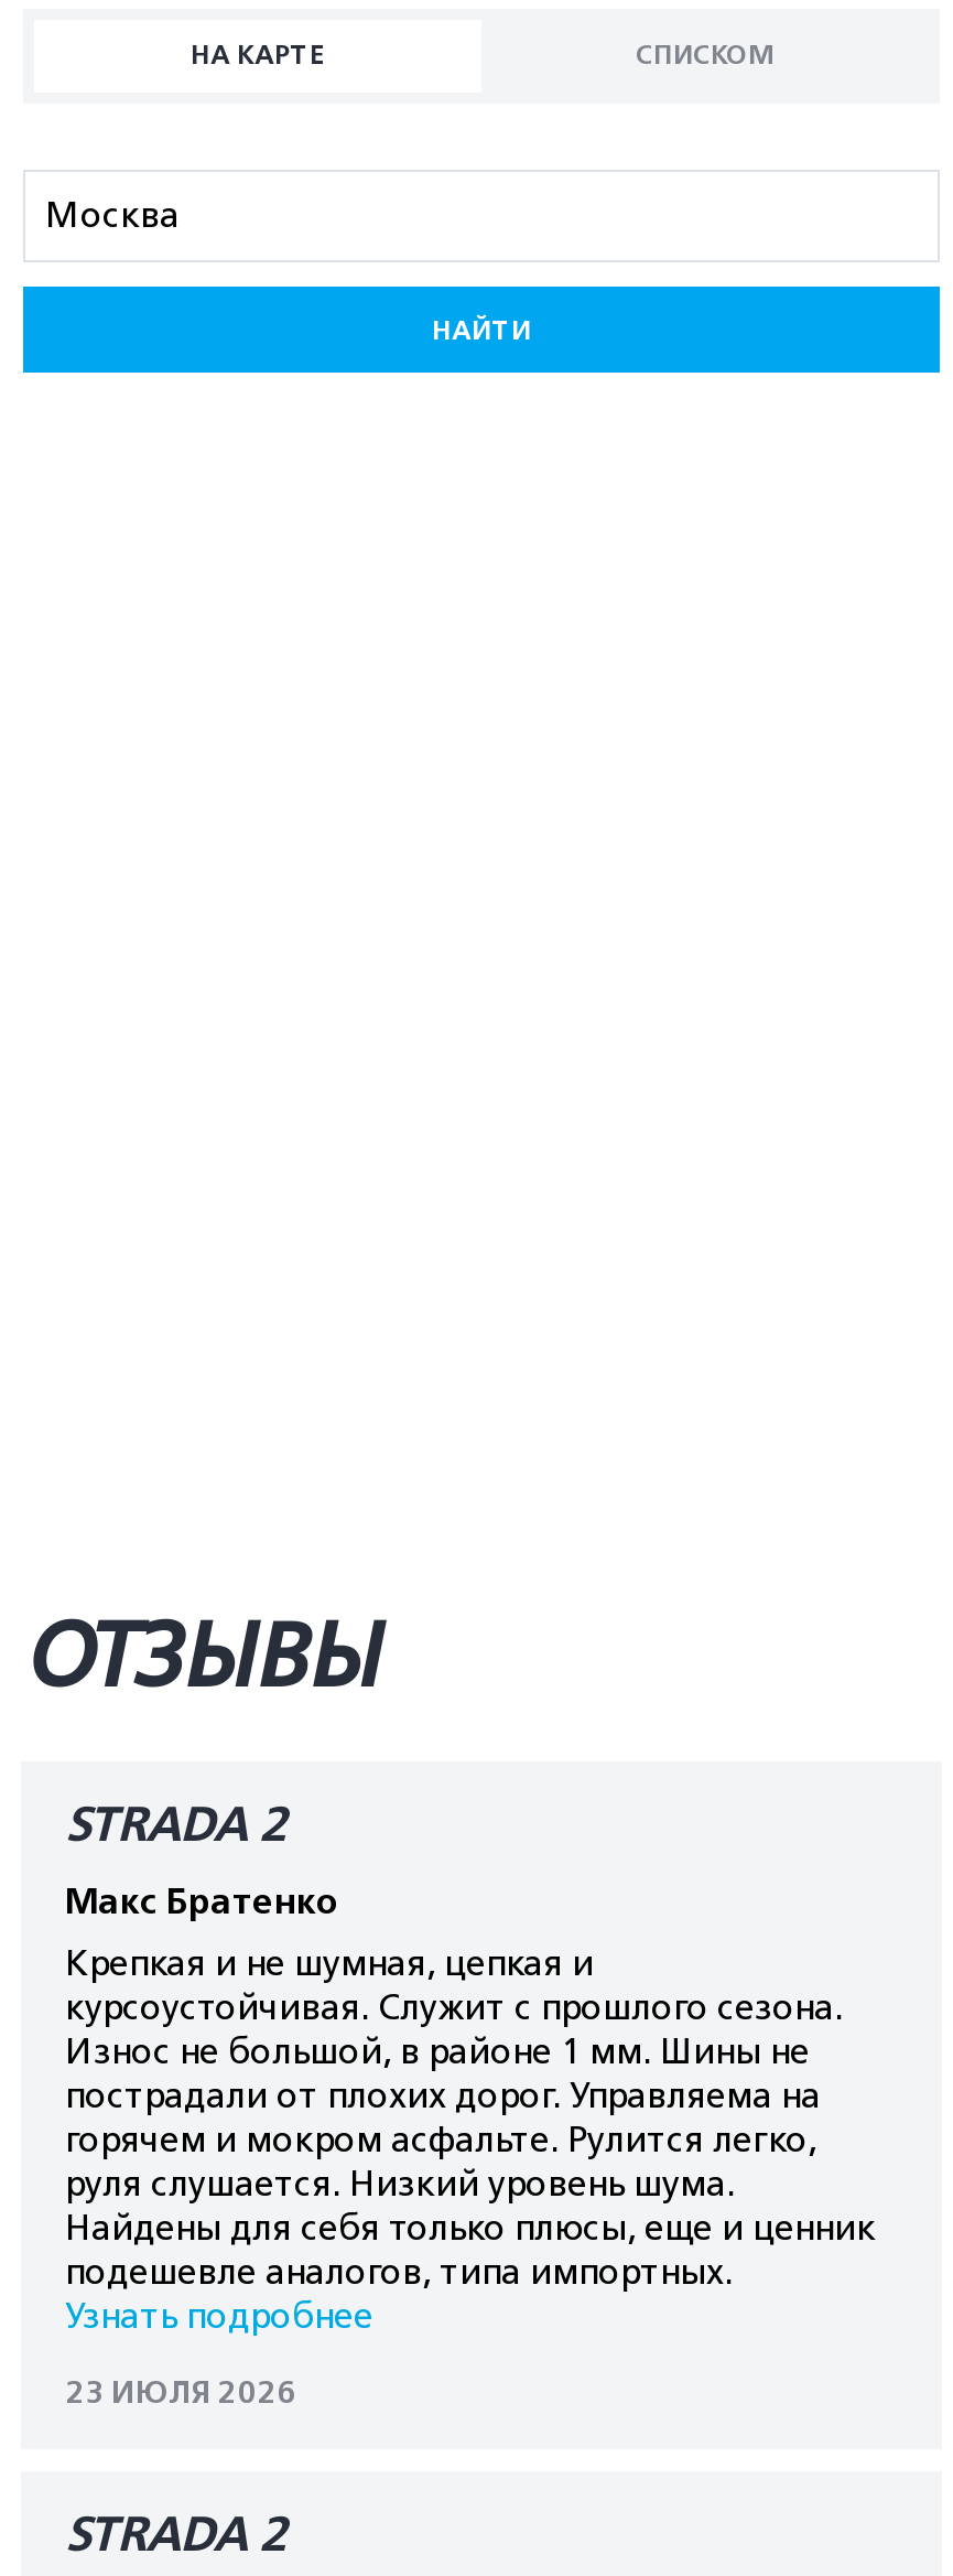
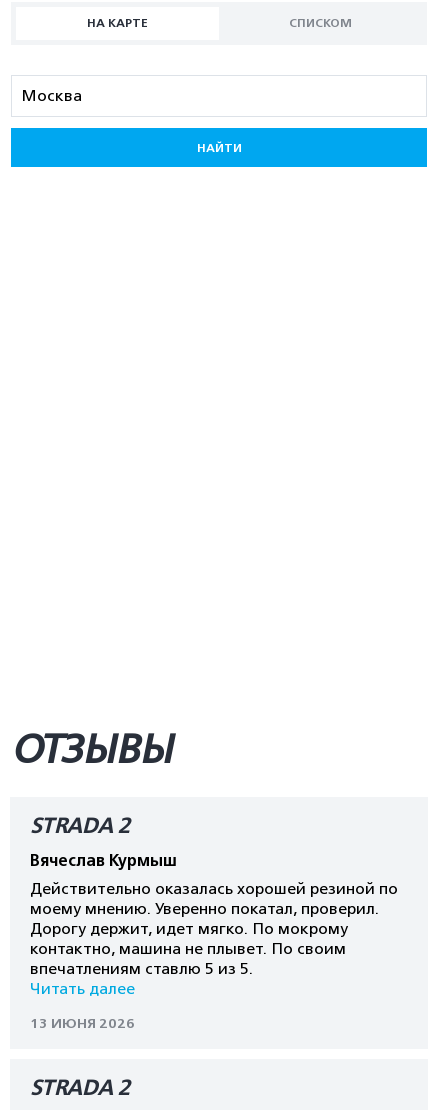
[65,1880,876,2337] Макс Братенко | Крепкая и не шумная, цепкая и | курсоустойчивая. Служит с прошлого сезона. | Износ не большой, в районе 1 мм. Шины не | пострадали от плохих дорог. Управляема на | горячем и мокром асфальте. Рулится легко, | руля слушается. Низкий уровень шума. | Найдены для себя только плюсы, еще и ценник | подешевле аналогов, типа импортных. | Узнать подробнее -> [30,851,398,998] Вячеслав Курмыш | Действительно оказалась хорошей резиной по | моему мнению. Уверенно покатал, проверил. | Дорогу держит, идет мягко. По мокрому | контактно, машина не плывет. По своим | впечатлениям ставлю 5 из 5. | Читать далее
[65,2374,296,2412] 23 ИЮЛЯ 2026 -> [30,1015,135,1032] 13 ИЮНЯ 2026

